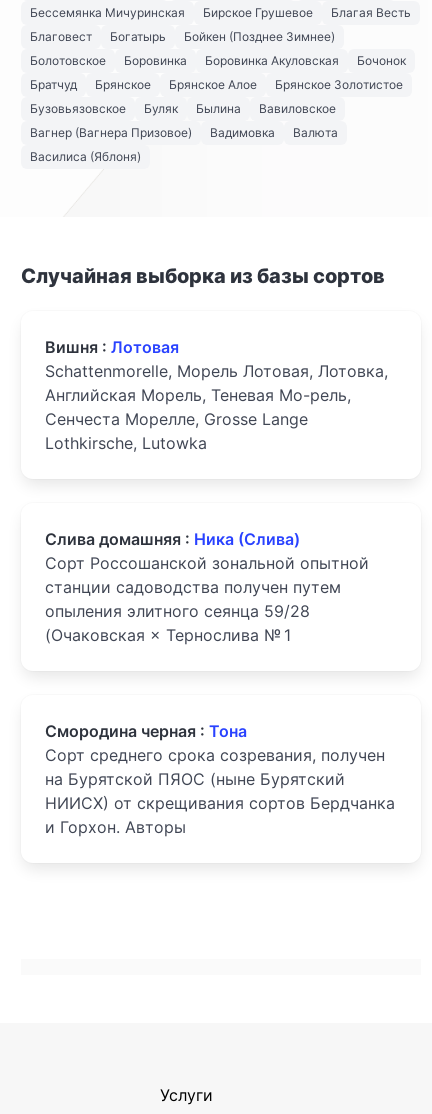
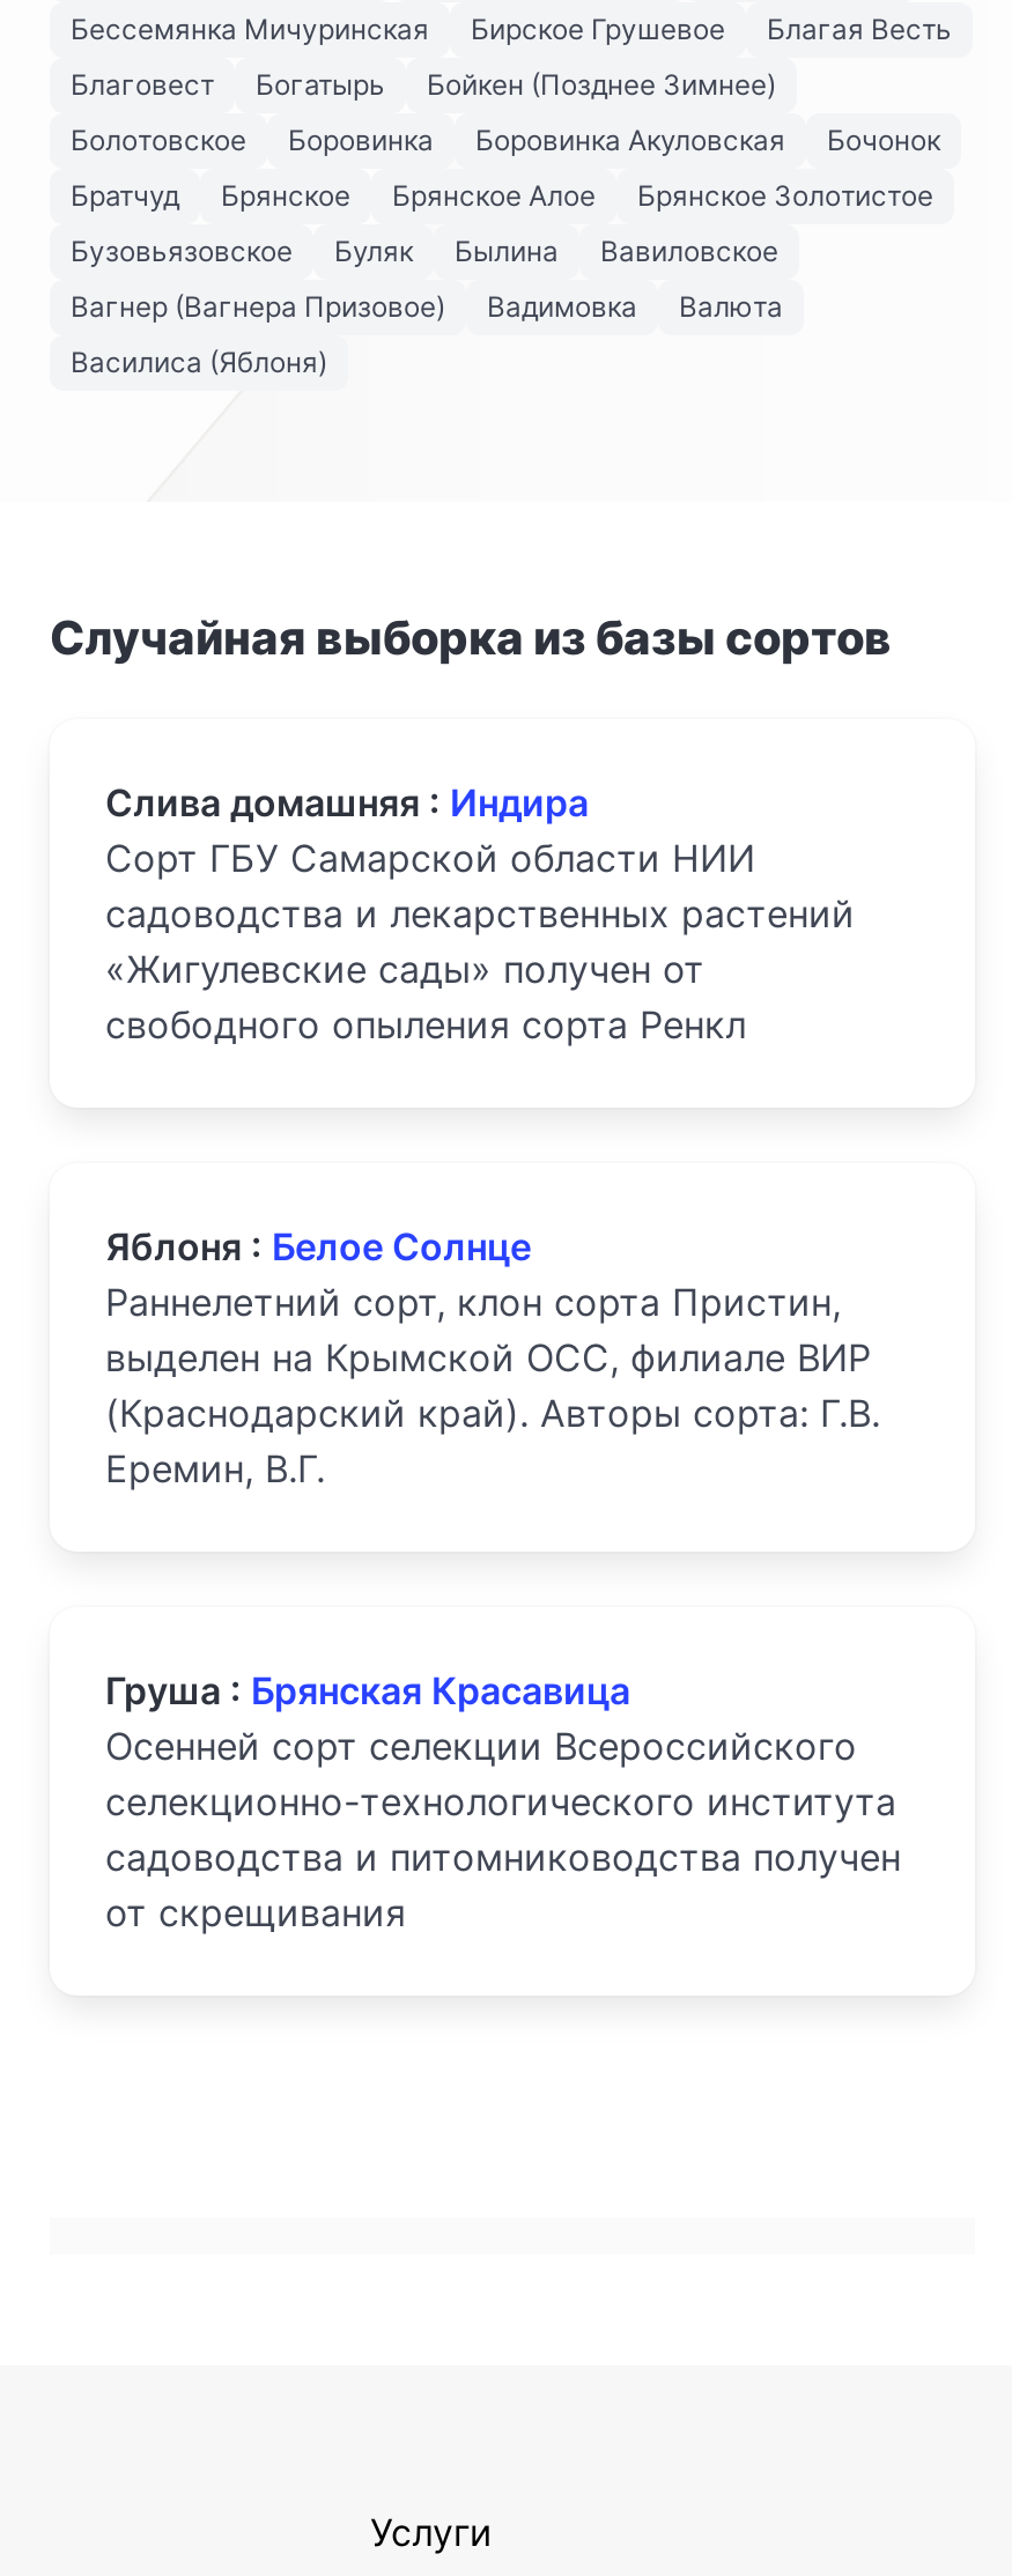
[45,337,388,453] Вишня : Лотовая | Schattenmorelle, Морель Лотовая, Лотовка, | Английская Морель, Теневая Мо-рель, | Сенчеста Морелле, Grosse Lange | Lothkirsche, Lutowka -> [105,779,855,1048] Слива домашняя : Индира | Сорт ГБУ Самарской области НИИ | садоводства и лекарственных растений | «Жигулевские сады» получен от | свободного опыления сорта Ренкл
[45,529,369,645] Слива домашняя : Ника (Слива) | Сорт Россошанской зональной опытной | станции садоводства получен путем | опыления элитного сеянца 59/28 | (Очаковская × Тернослива № 1 -> [105,1223,880,1491] Яблоня : Белое Солнце | Раннелетний сорт, клон сорта Пристин, | выделен на Крымской ОСС, филиале ВИР | (Краснодарский край). Авторы сорта: Г.В. | Еремин, В.Г.
[45,721,395,837] Смородина черная : Тона | Сорт среднего срока созревания, получен | на Бурятской ПЯОС (ныне Бурятский | НИИСХ) от скрещивания сортов Бердчанка | и Горхон. Авторы -> [105,1667,901,1935] Груша : Брянская Красавица | Осенней сорт селекции Всероссийского | селекционно-технологического института | садоводства и питомниководства получен | от скрещивания

